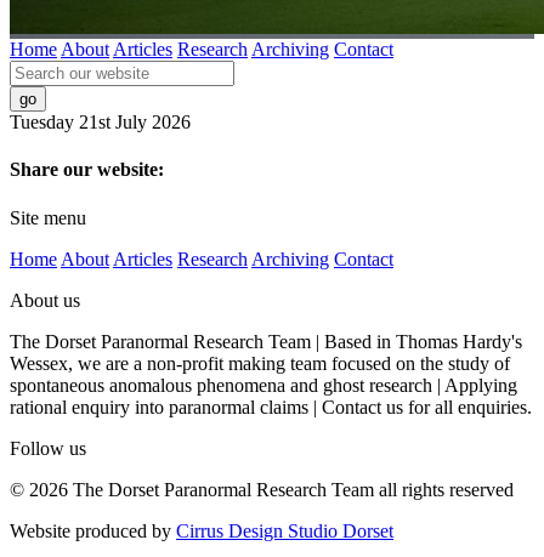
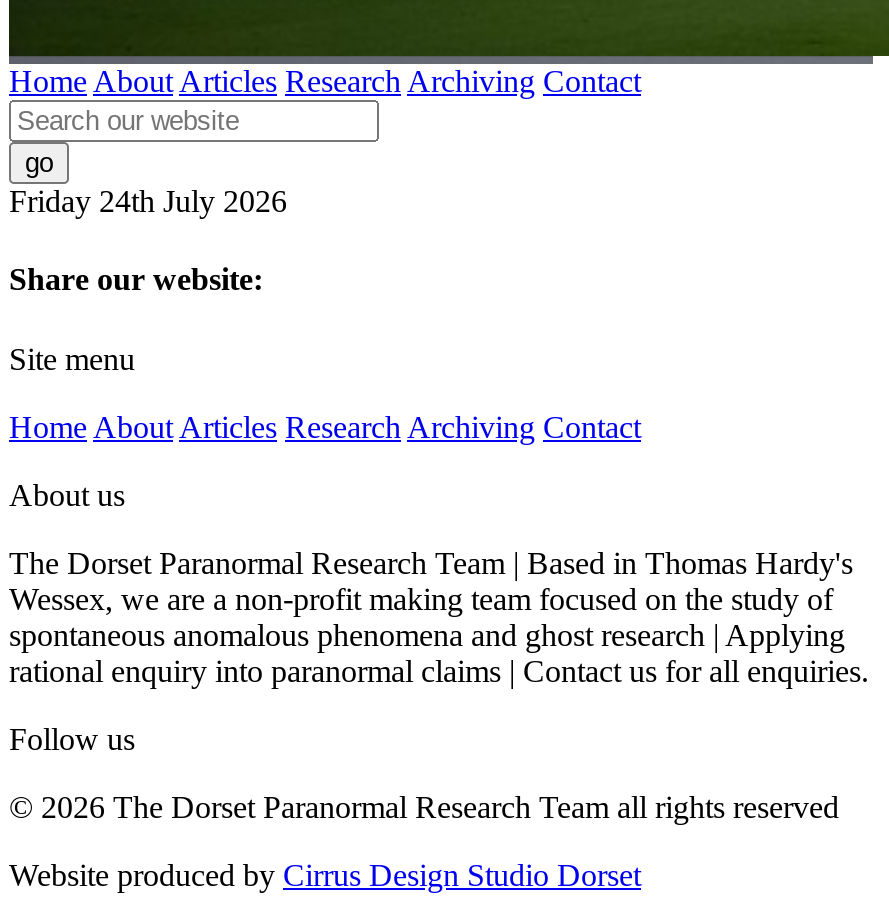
[10,112,191,132] Tuesday 21st July 2026 -> [9,184,287,218] Friday 24th July 2026

